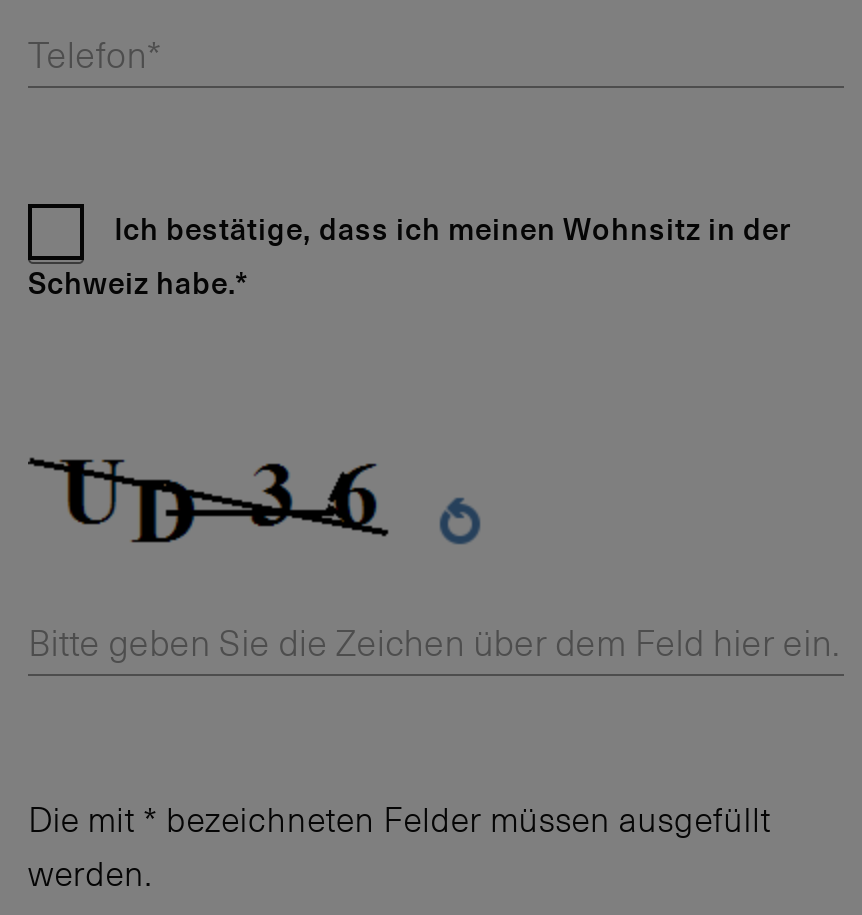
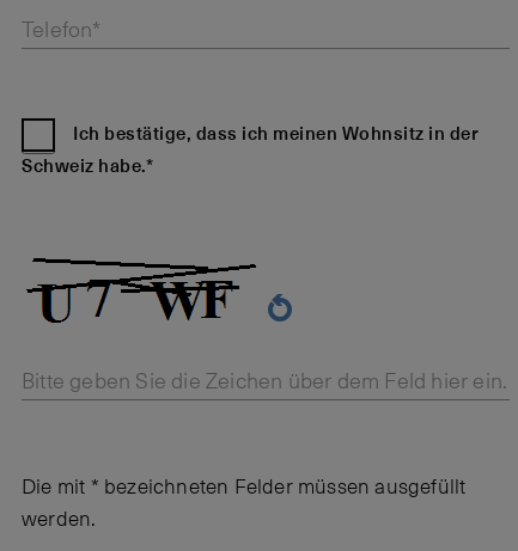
[26,438,420,546] [image] -> [23,257,257,324] [image]

